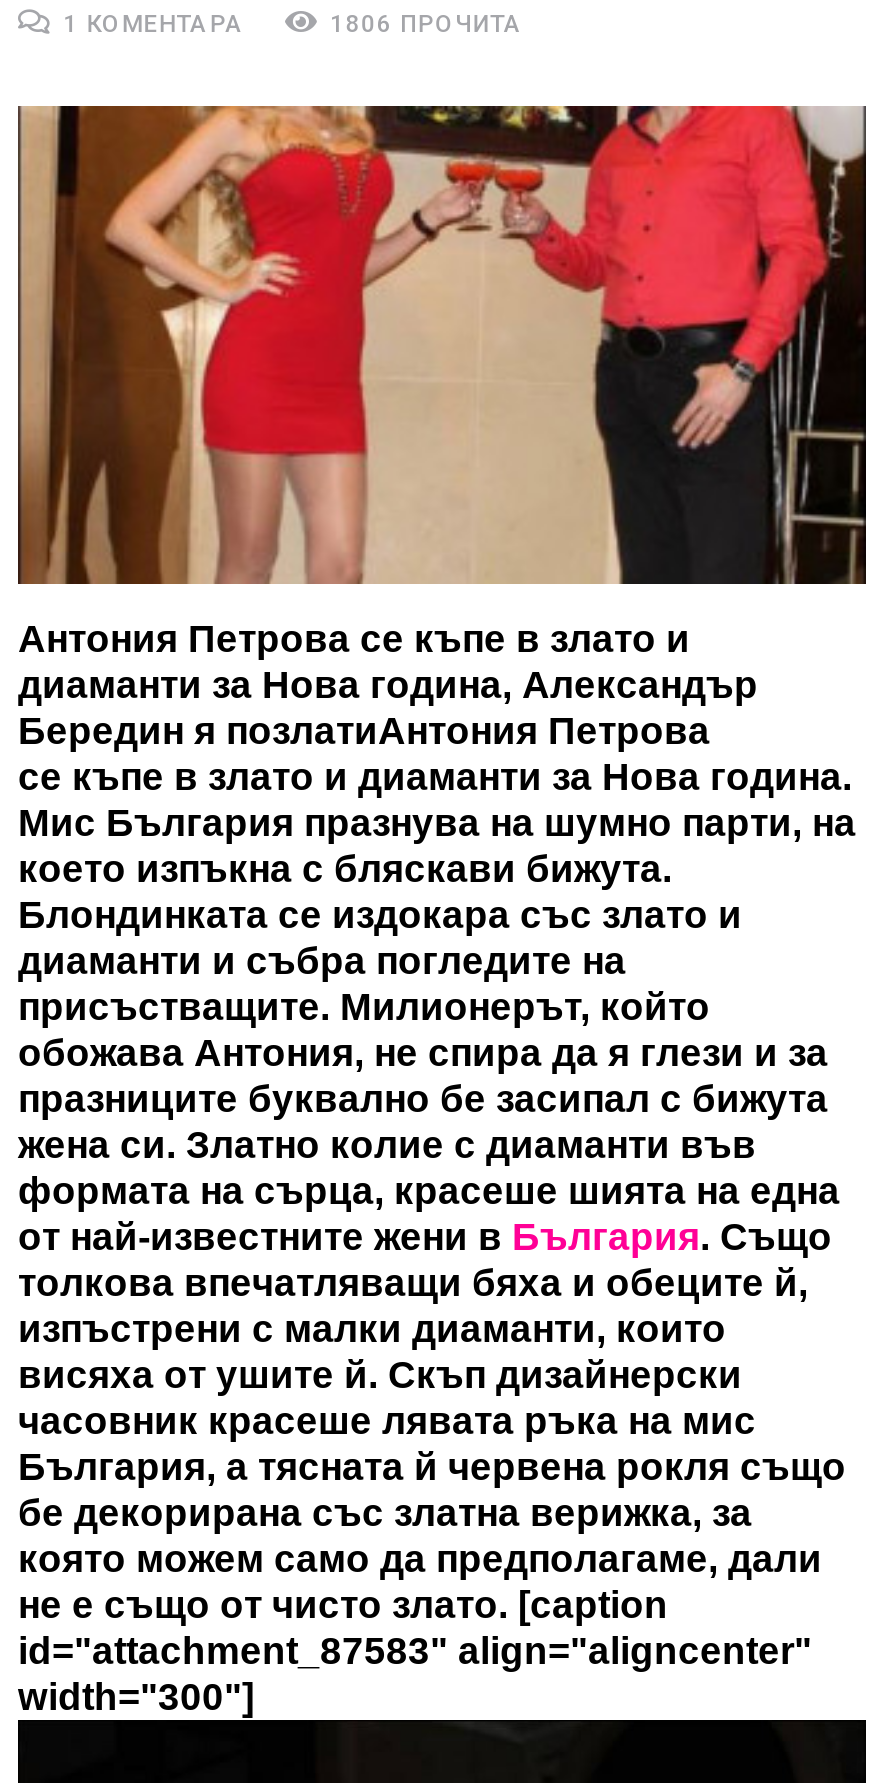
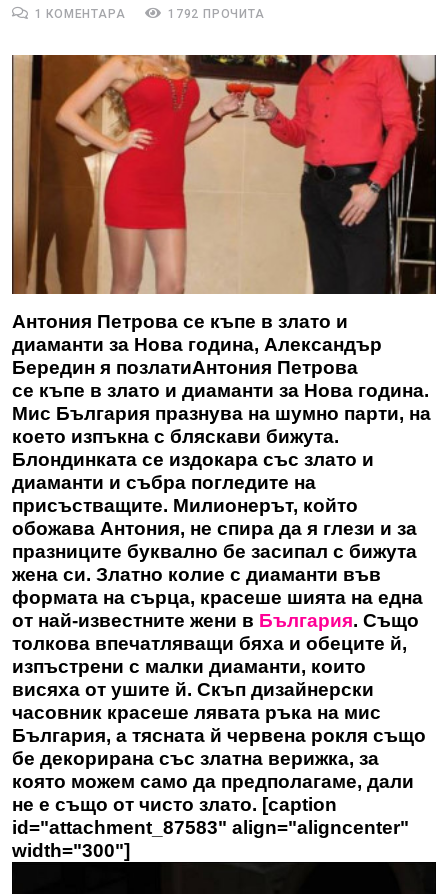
[322,10,523,38] 1806 ПРОЧИТА -> [164,7,265,21] 1792 ПРОЧИТА

